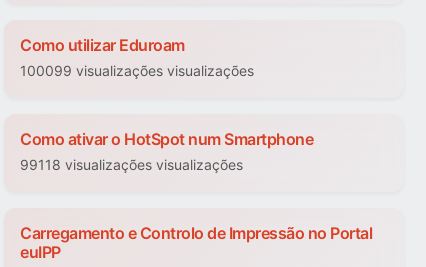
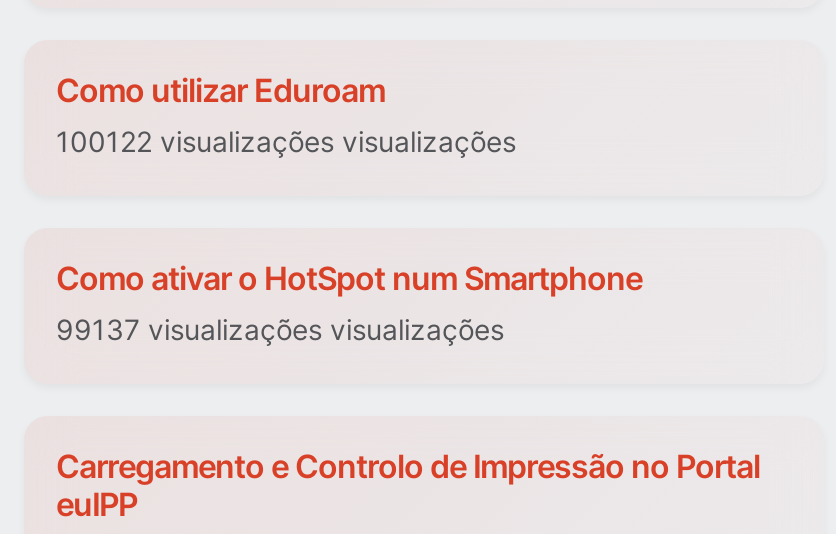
[20,62,254,79] 100099 visualizações visualizações -> [56,125,516,159] 100122 visualizações visualizações
[20,156,243,173] 99118 visualizações visualizações -> [56,313,504,347] 99137 visualizações visualizações

